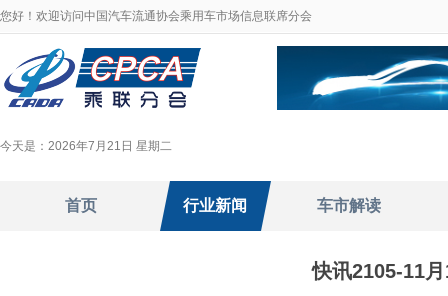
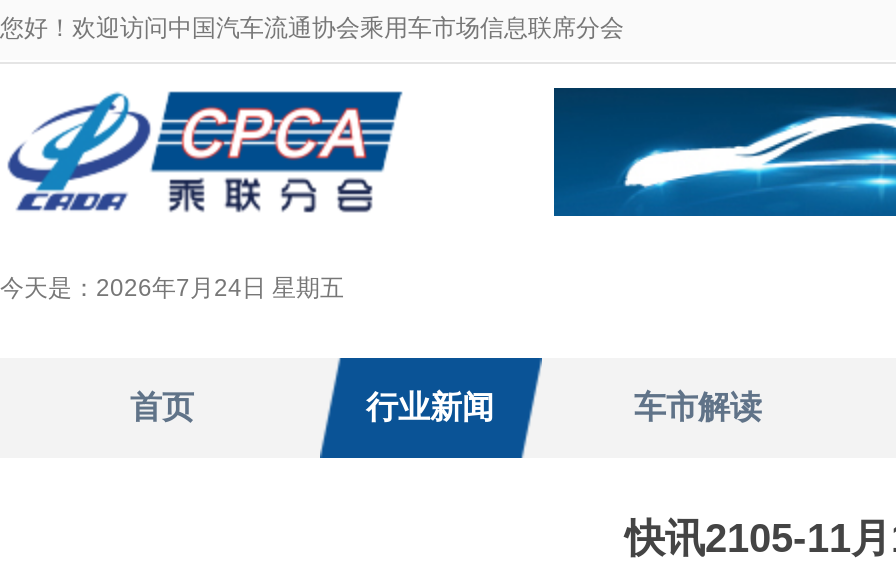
[0,139,172,153] 今天是：2026年7月21日 星期二 -> [0,274,344,302] 今天是：2026年7月24日 星期五

